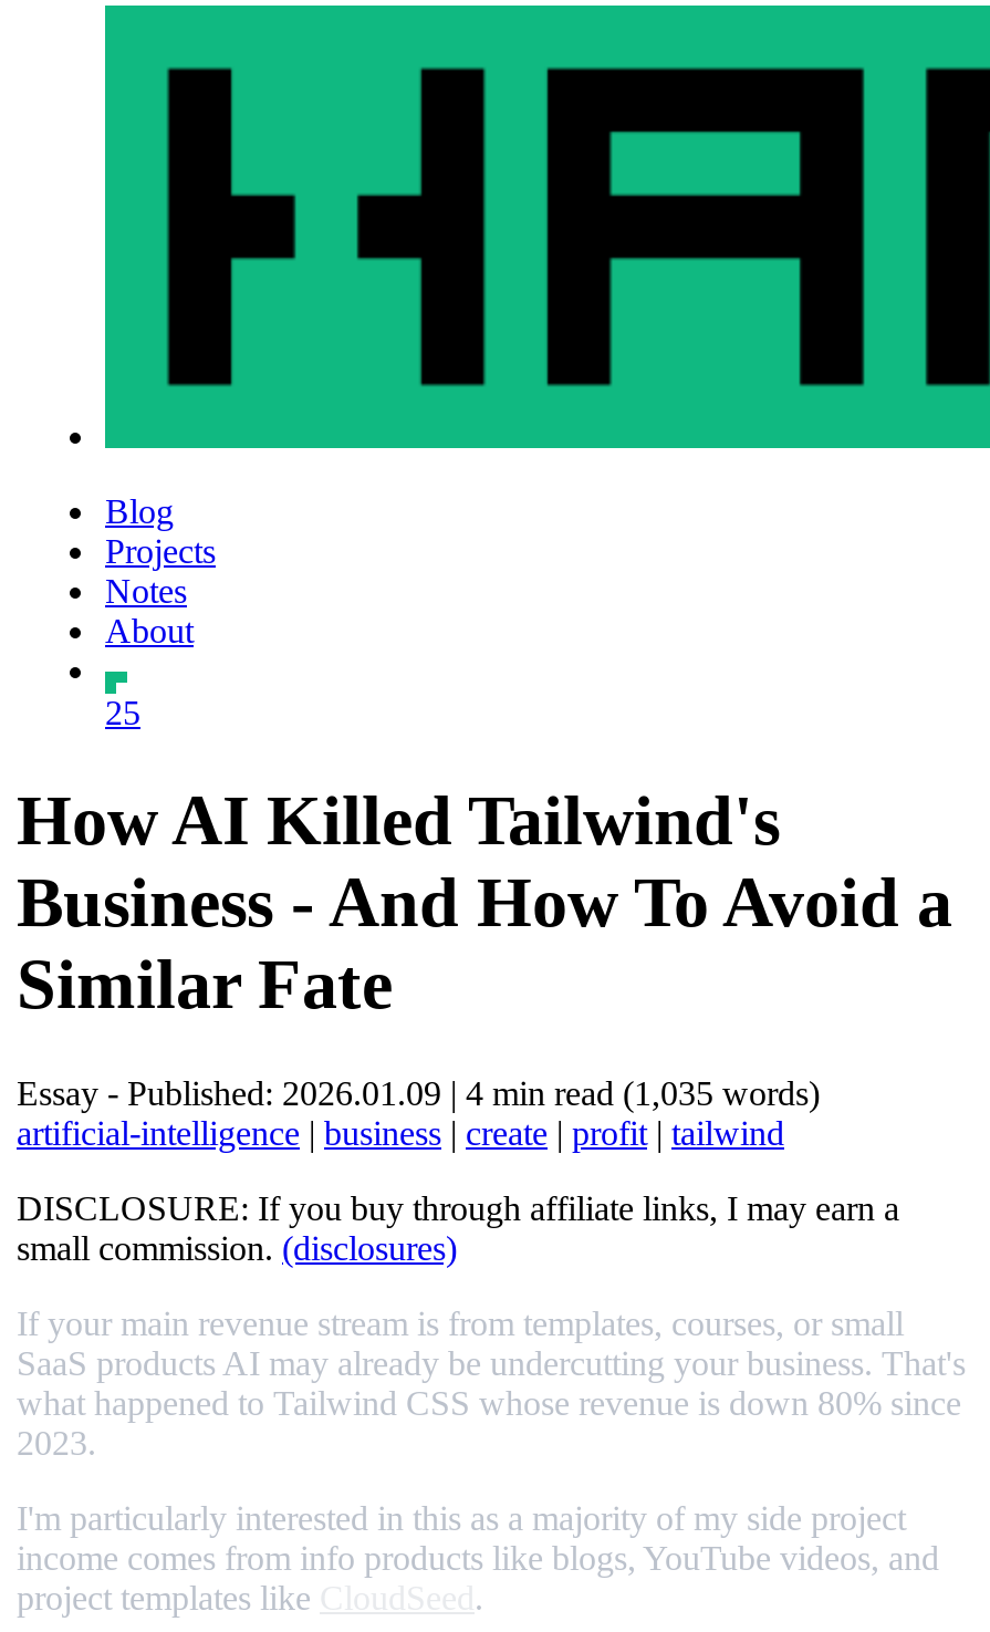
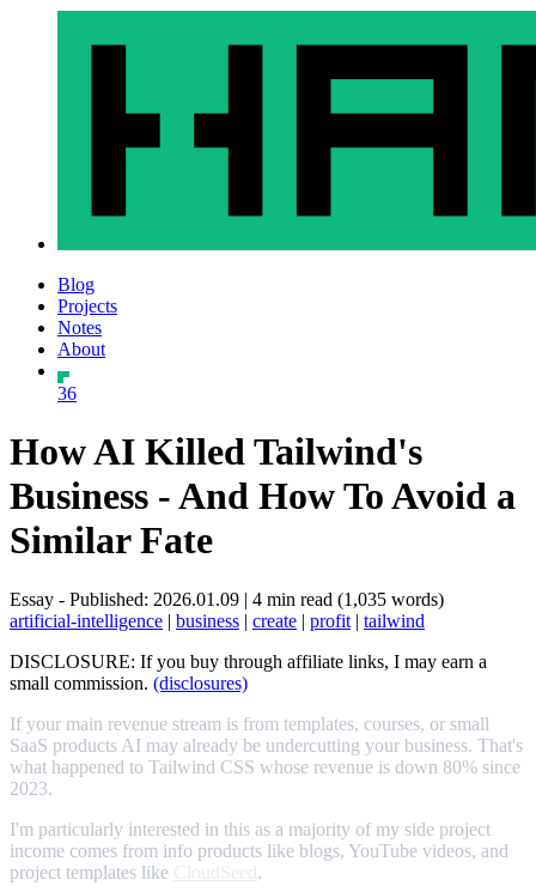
[105,694,140,731] 25 -> [57,383,77,403] 36

